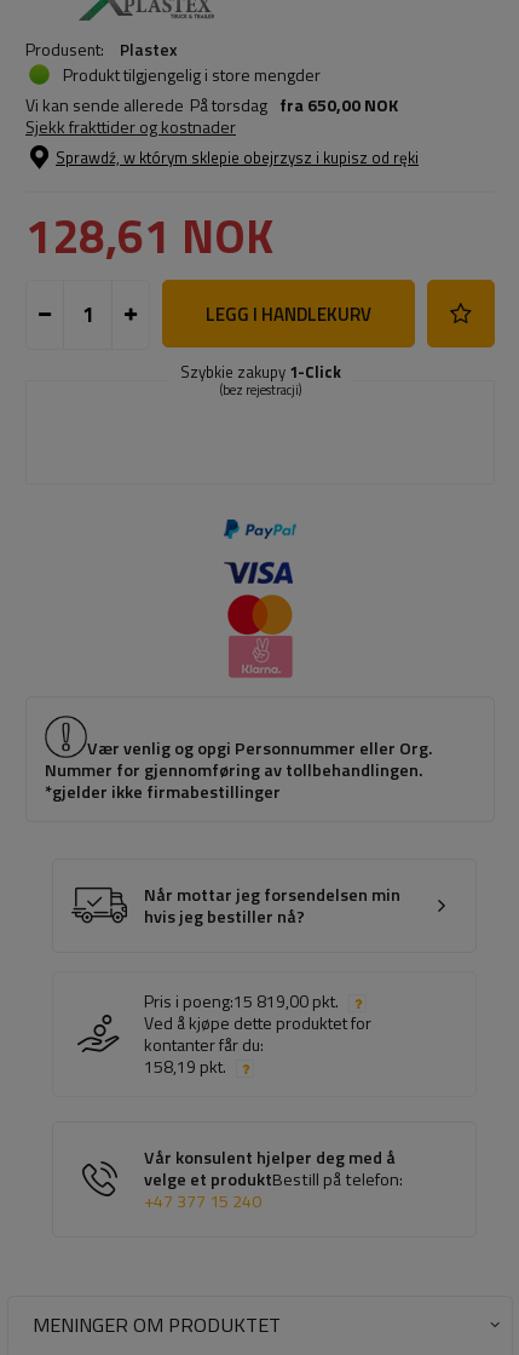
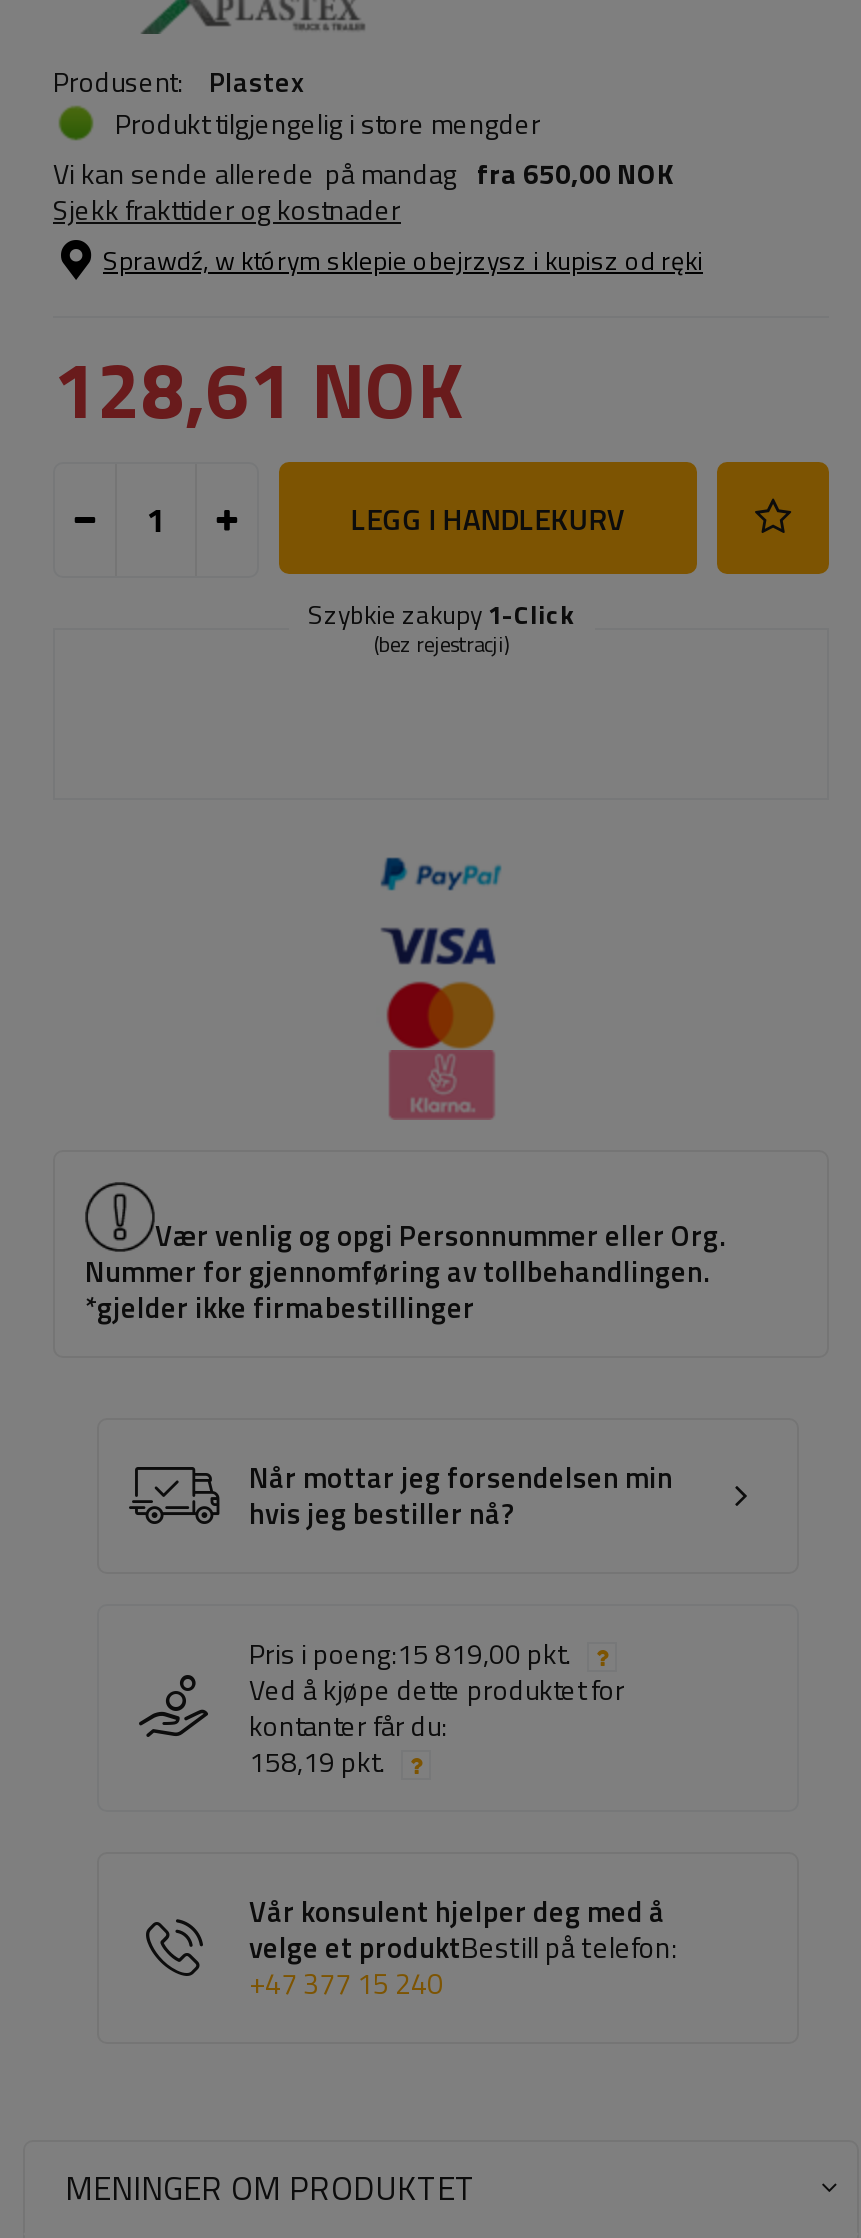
[25,92,398,118] Vi kan sende allerede På torsdag fra 650,00 NOK -> [53,152,673,194] Vi kan sende allerede på mandag fra 650,00 NOK

